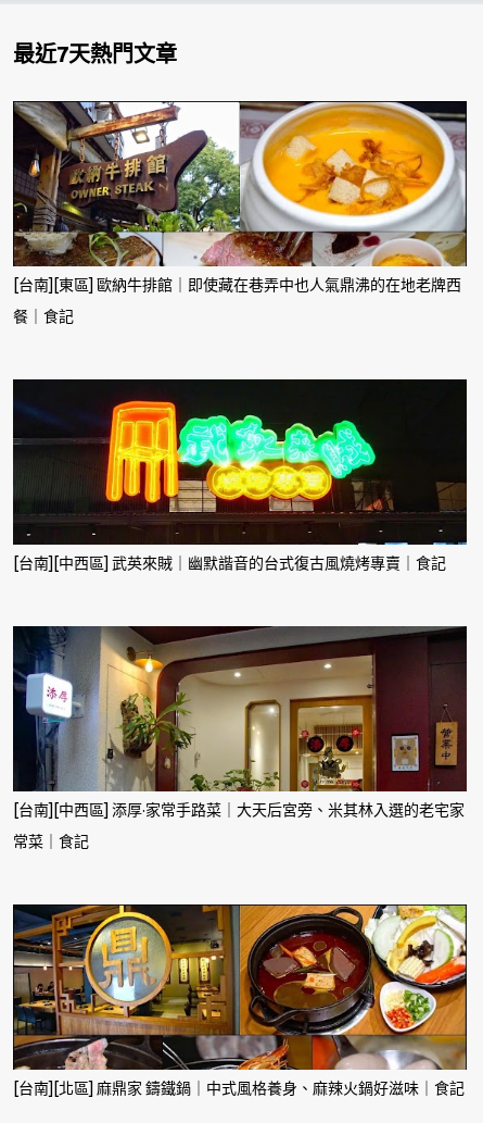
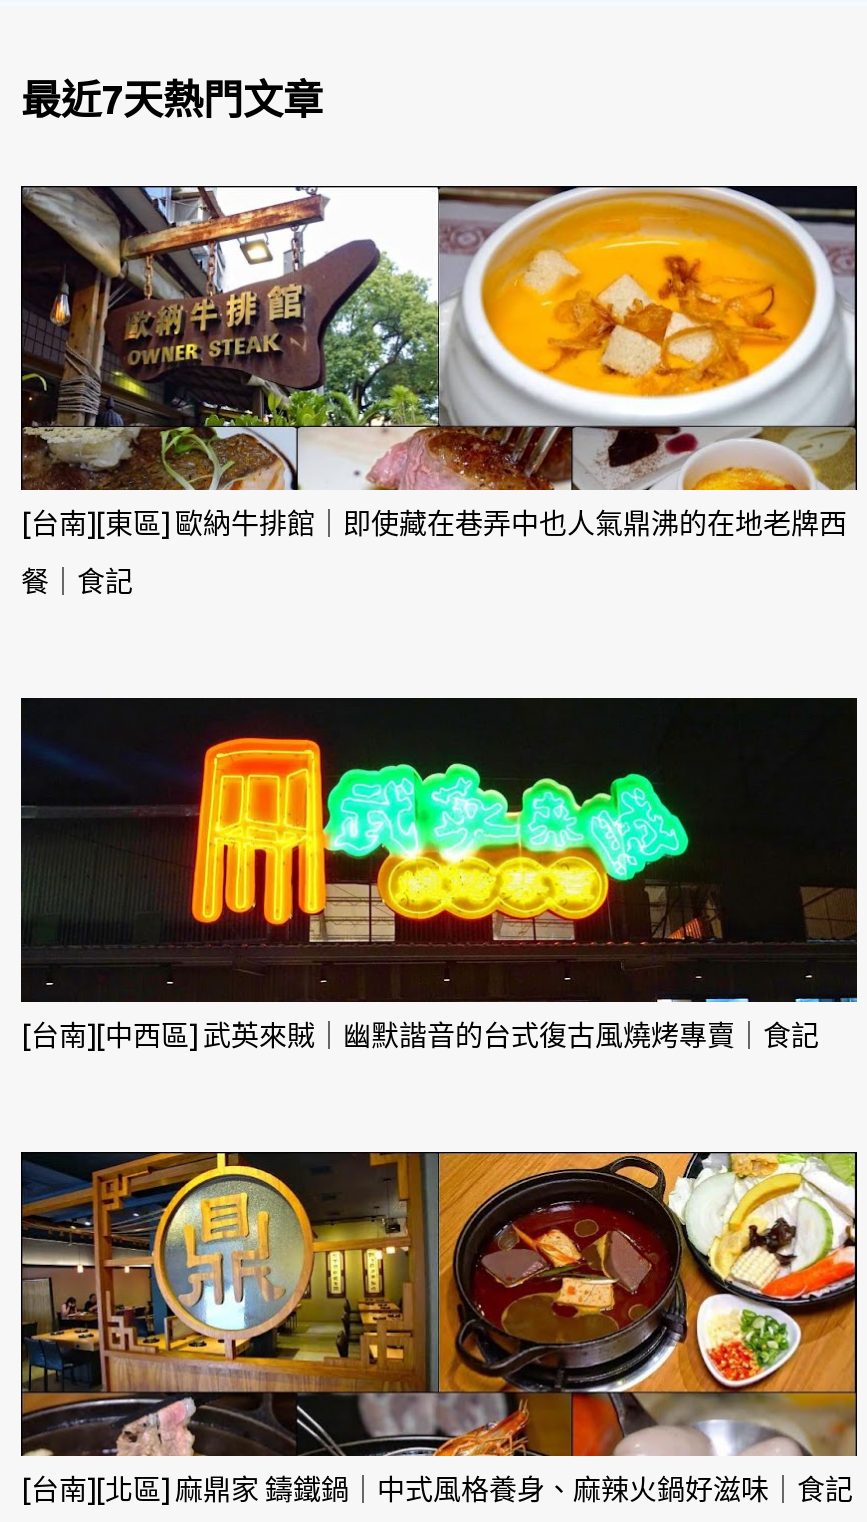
[13,626,467,851] [image] | [台南][中西區] 添厚·家常手路菜｜大天后宮旁、米其林入選的老宅家 | 常菜｜食記 -> none

